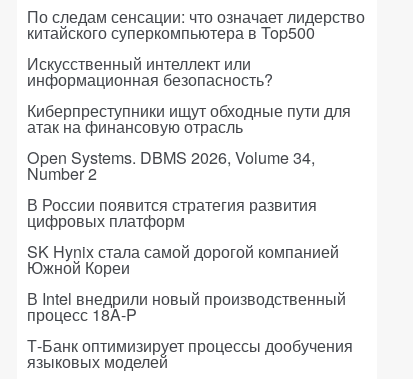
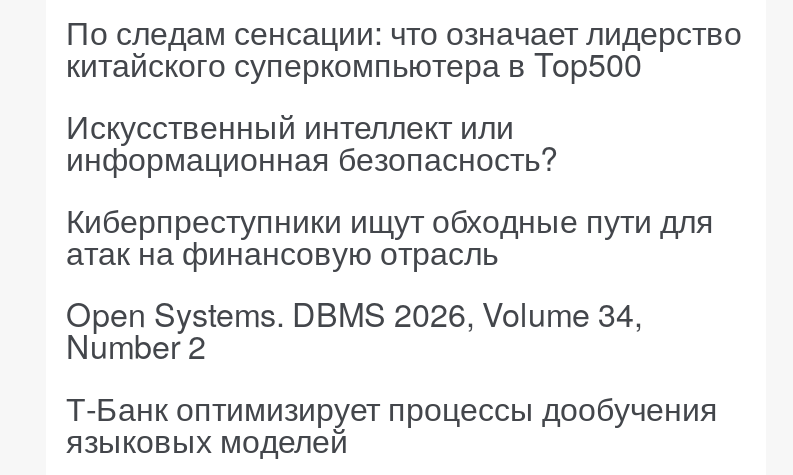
[27,193,346,326] В России появится стратегия развития | цифровых платформ | SK Hynix стала самой дорогой компанией | Южной Кореи | В Intel внедрили новый производственный | процесс 18A-P -> none

